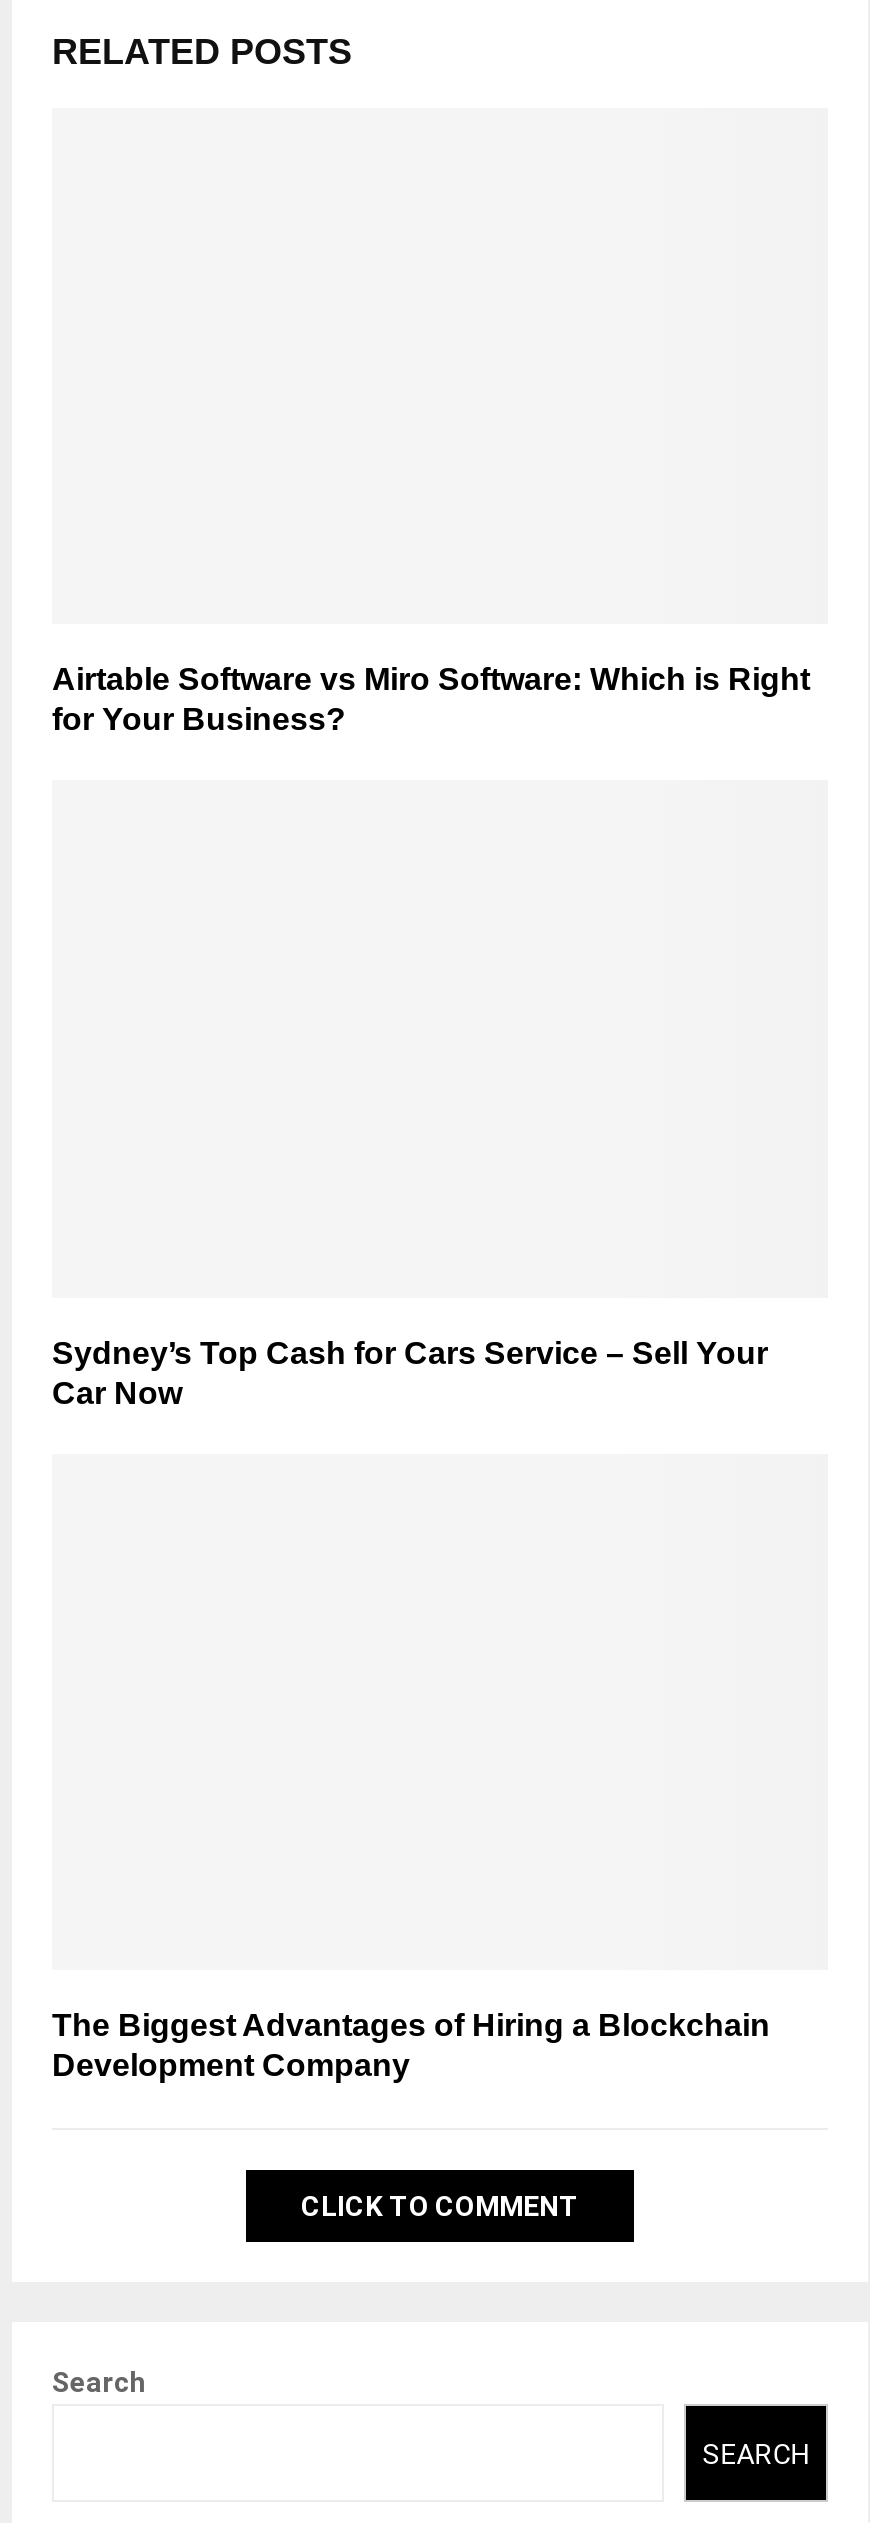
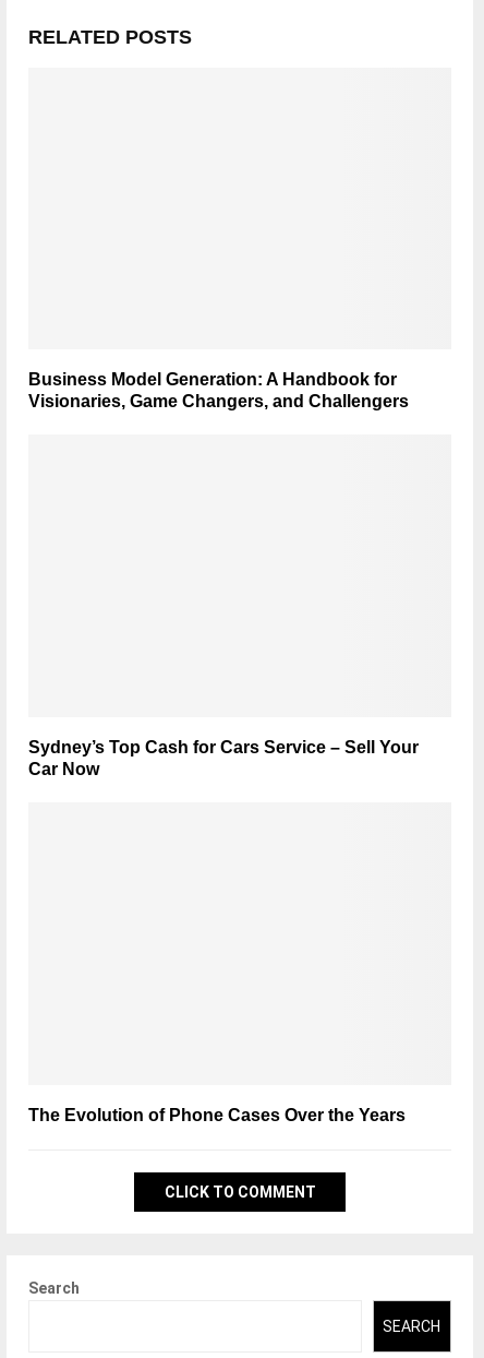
[52,662,810,736] Airtable Software vs Miro Software: Which is Right | for Your Business? -> [28,371,409,411] Business Model Generation: A Handbook for | Visionaries, Game Changers, and Challengers
[52,2009,770,2083] The Biggest Advantages of Hiring a Blockchain | Development Company -> [28,1106,406,1124] The Evolution of Phone Cases Over the Years

